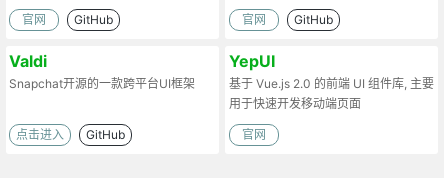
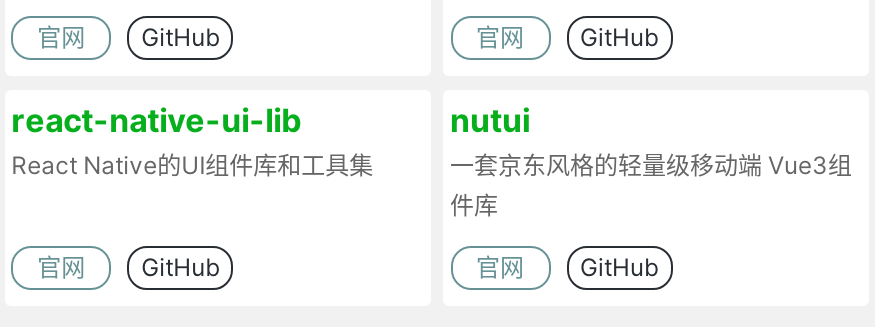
[9,51,195,91] Valdi | Snapchat开源的一款跨平台UI框架 -> [11,100,373,180] react-native-ui-lib | React Native的UI组件库和工具集
[228,51,433,111] YepUI | 基于 Vue.js 2.0 的前端 UI 组件库, 主要 | 用于快速开发移动端页面 -> [450,100,852,220] nutui | 一套京东风格的轻量级移动端 Vue3组 | 件库
[16,127,64,142] 点击进入 -> [37,252,85,282] 官网
none -> [580,252,658,282] GitHub

